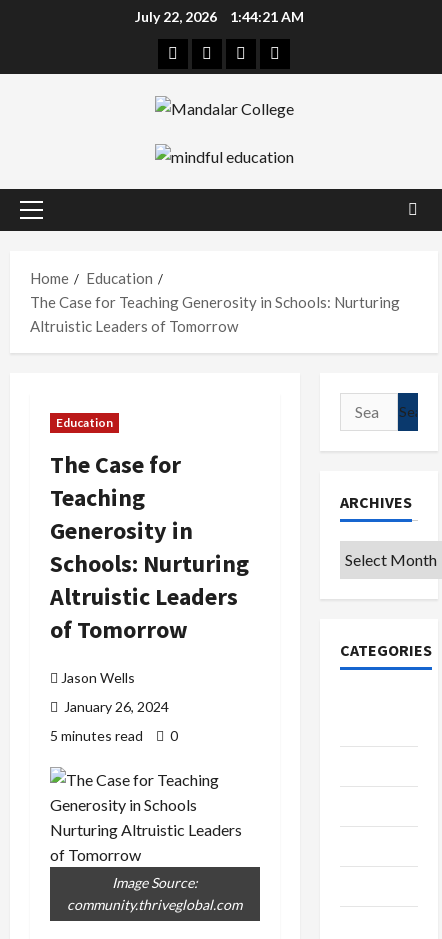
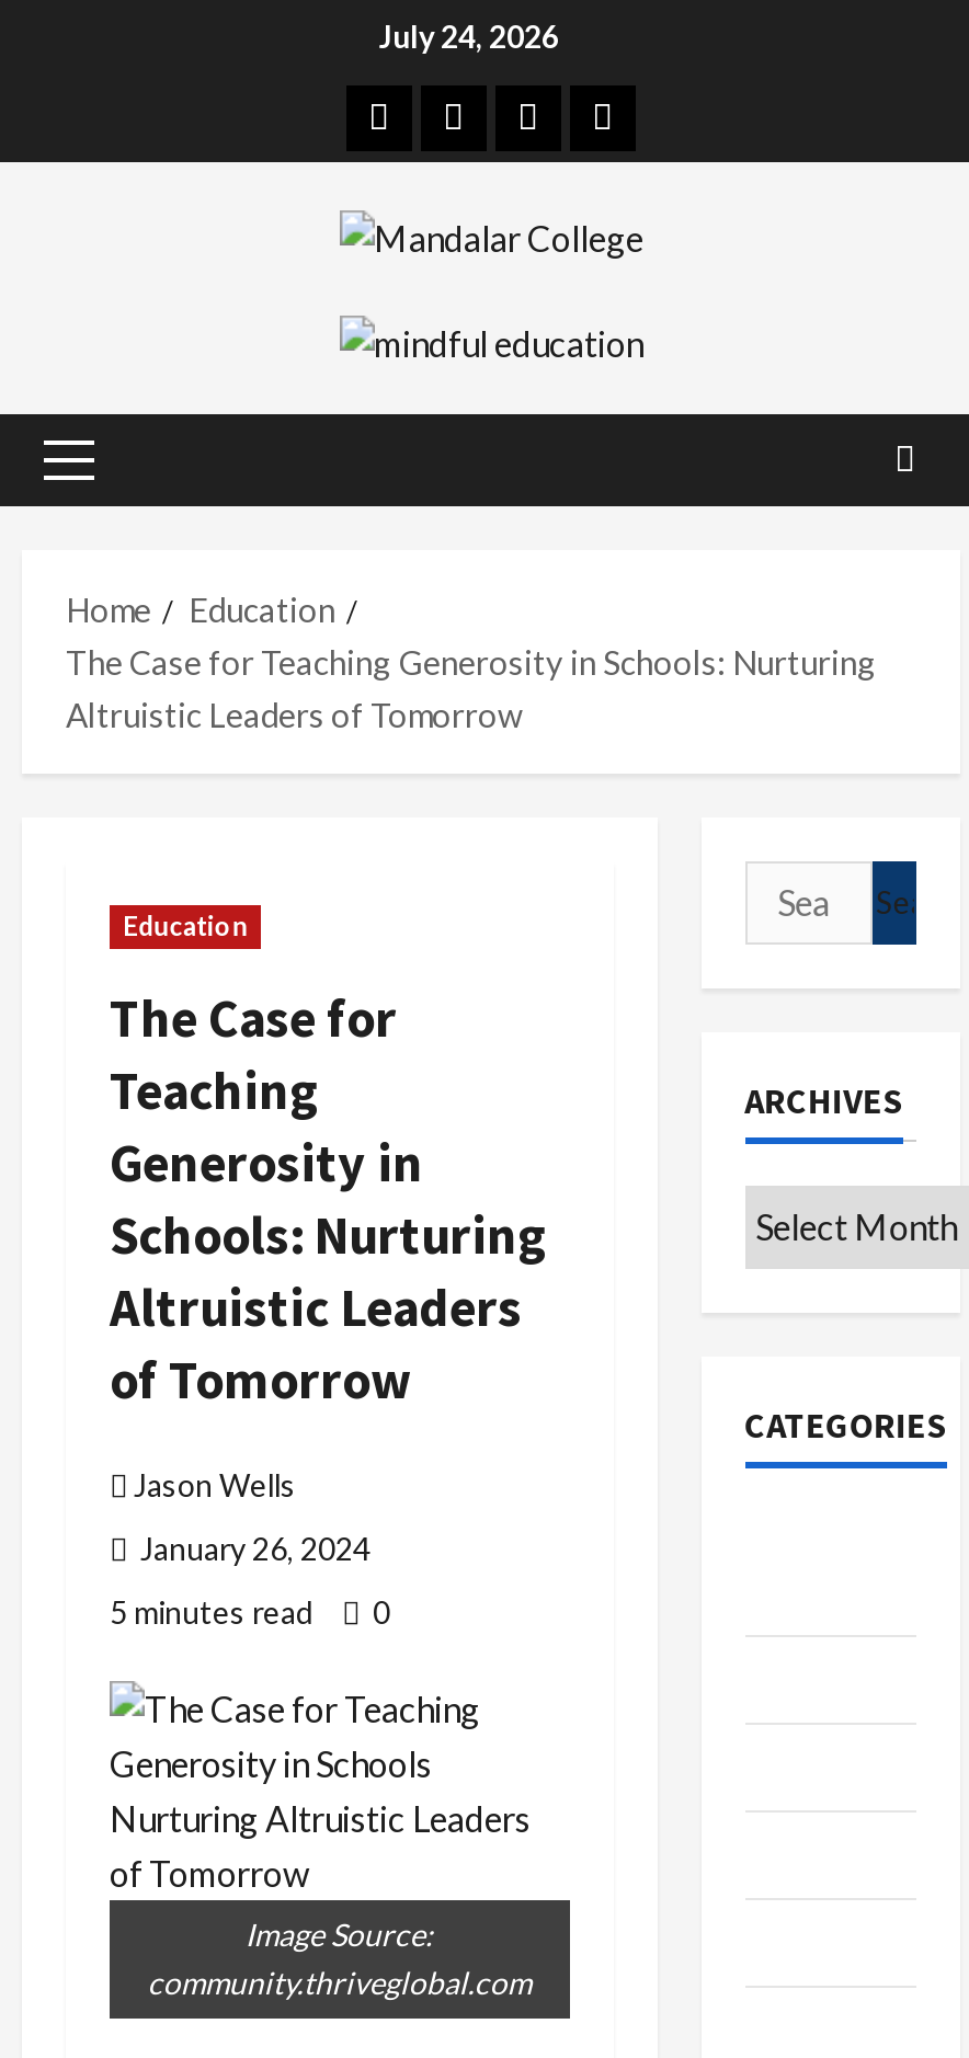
[134,8,303,25] July 22, 2026 1:44:21 AM -> [379,18,559,55] July 24, 2026

